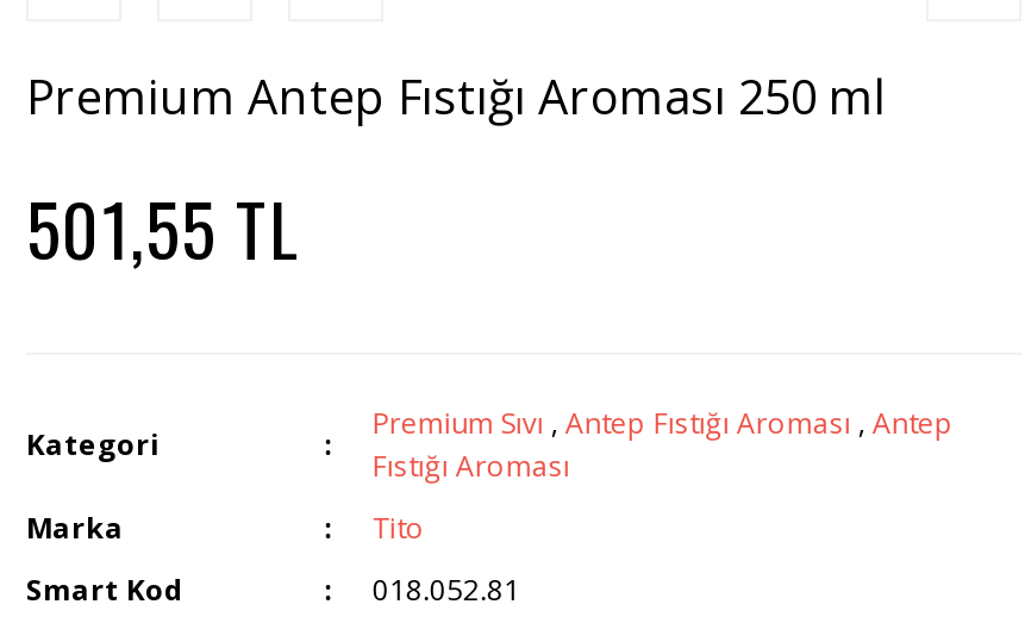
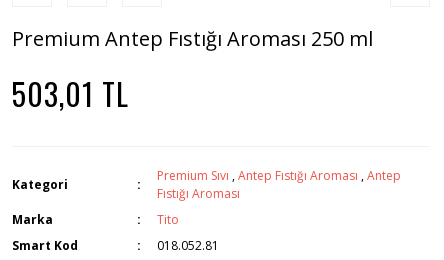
[26,174,300,281] 501,55 TL -> [12,71,129,116] 503,01 TL

